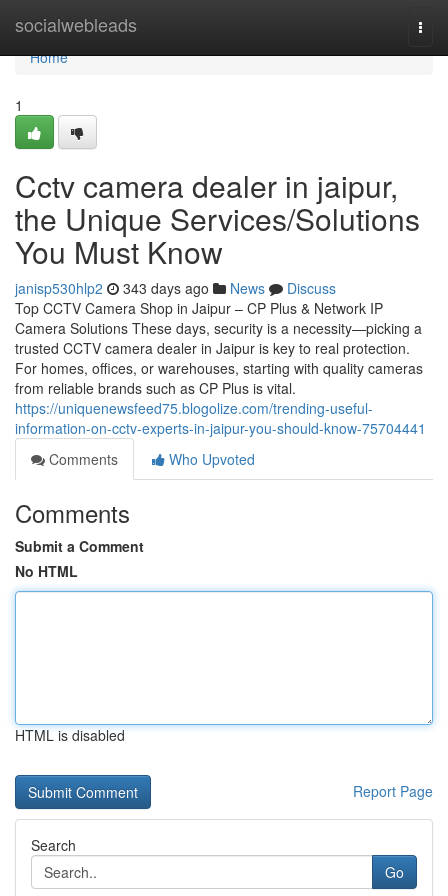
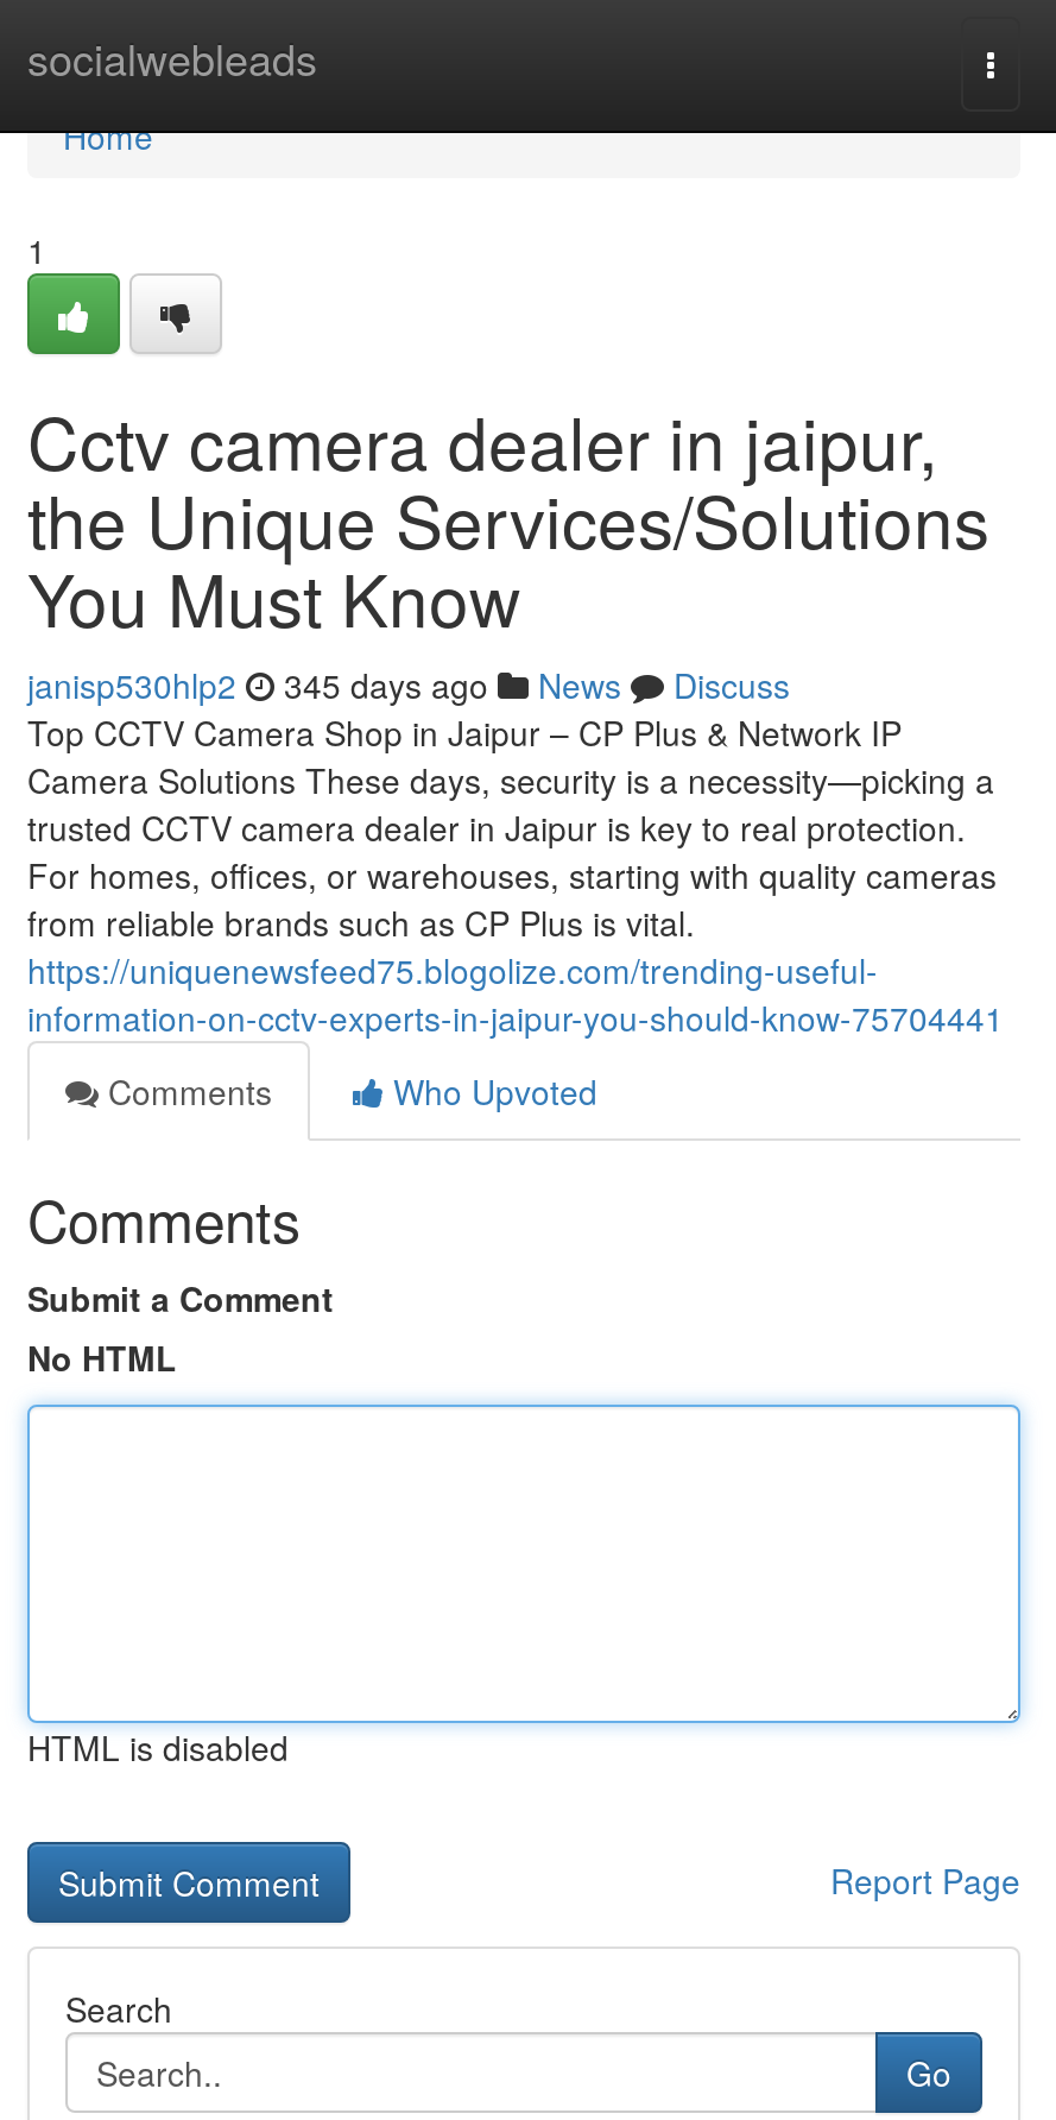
[15,278,336,298] janisp530hlp2 343 days ago News Discuss -> [27,661,790,708] janisp530hlp2 345 days ago News Discuss

